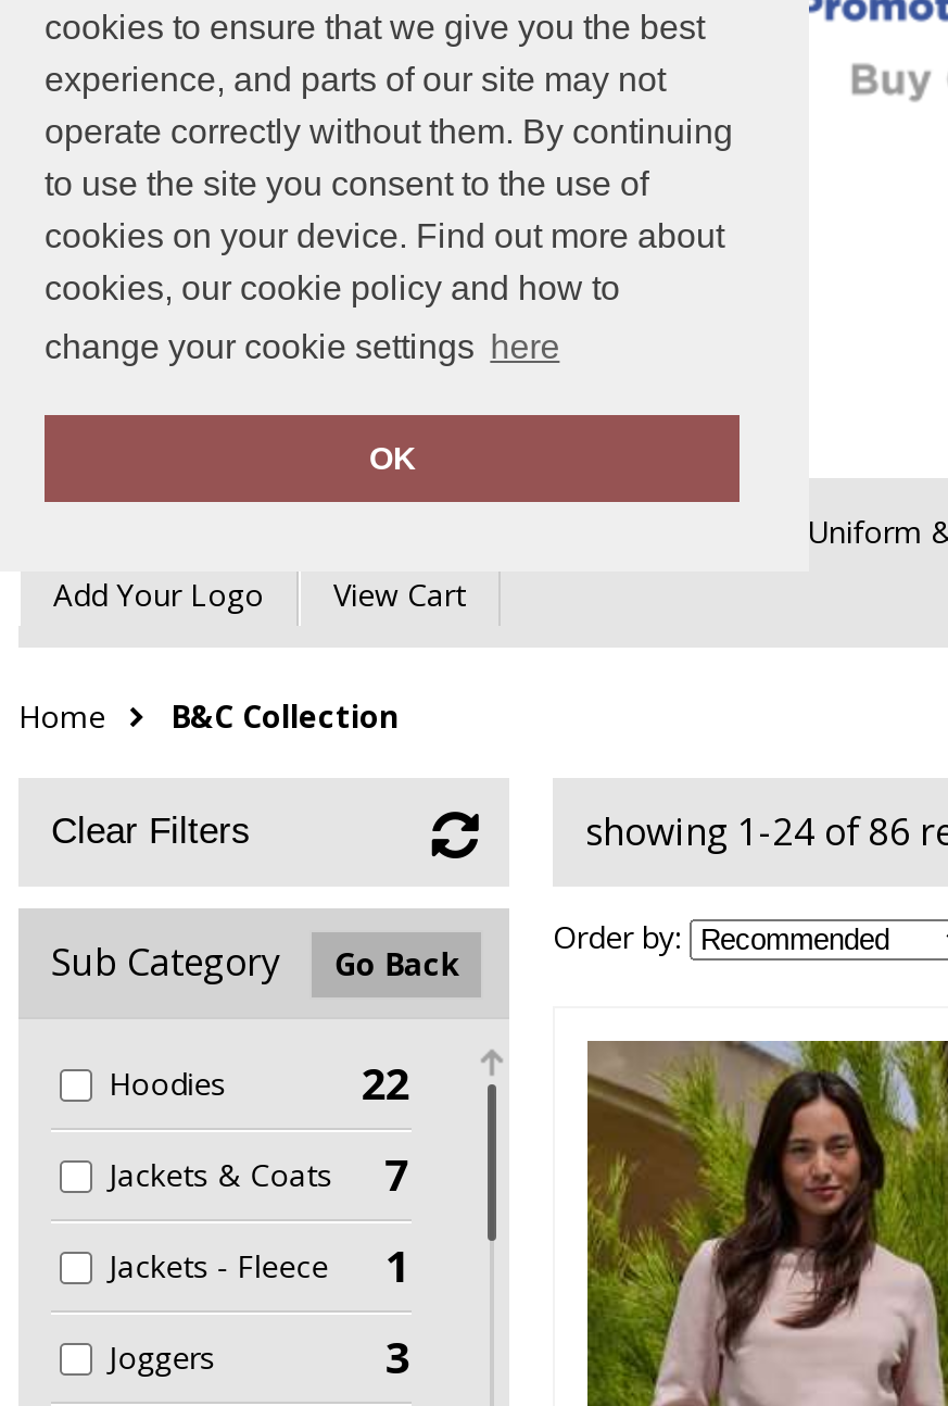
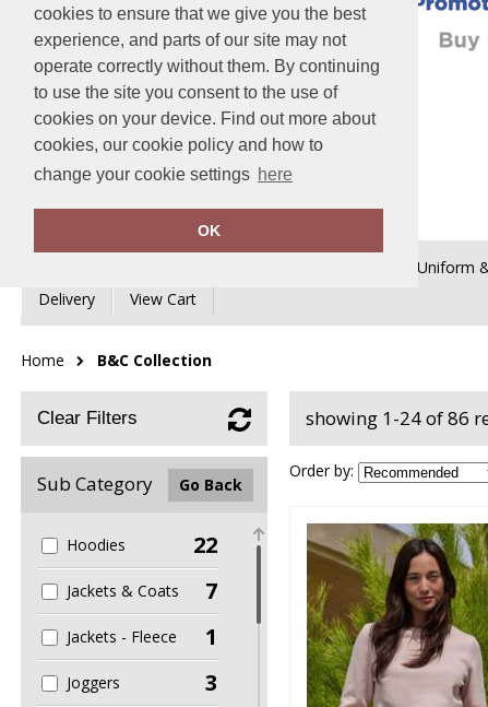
[53,574,264,615] Add Your Logo -> [38,288,95,309] Delivery

